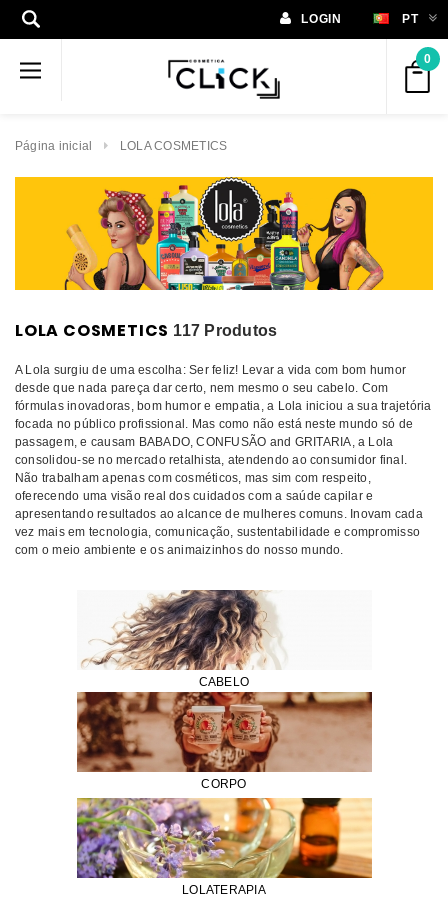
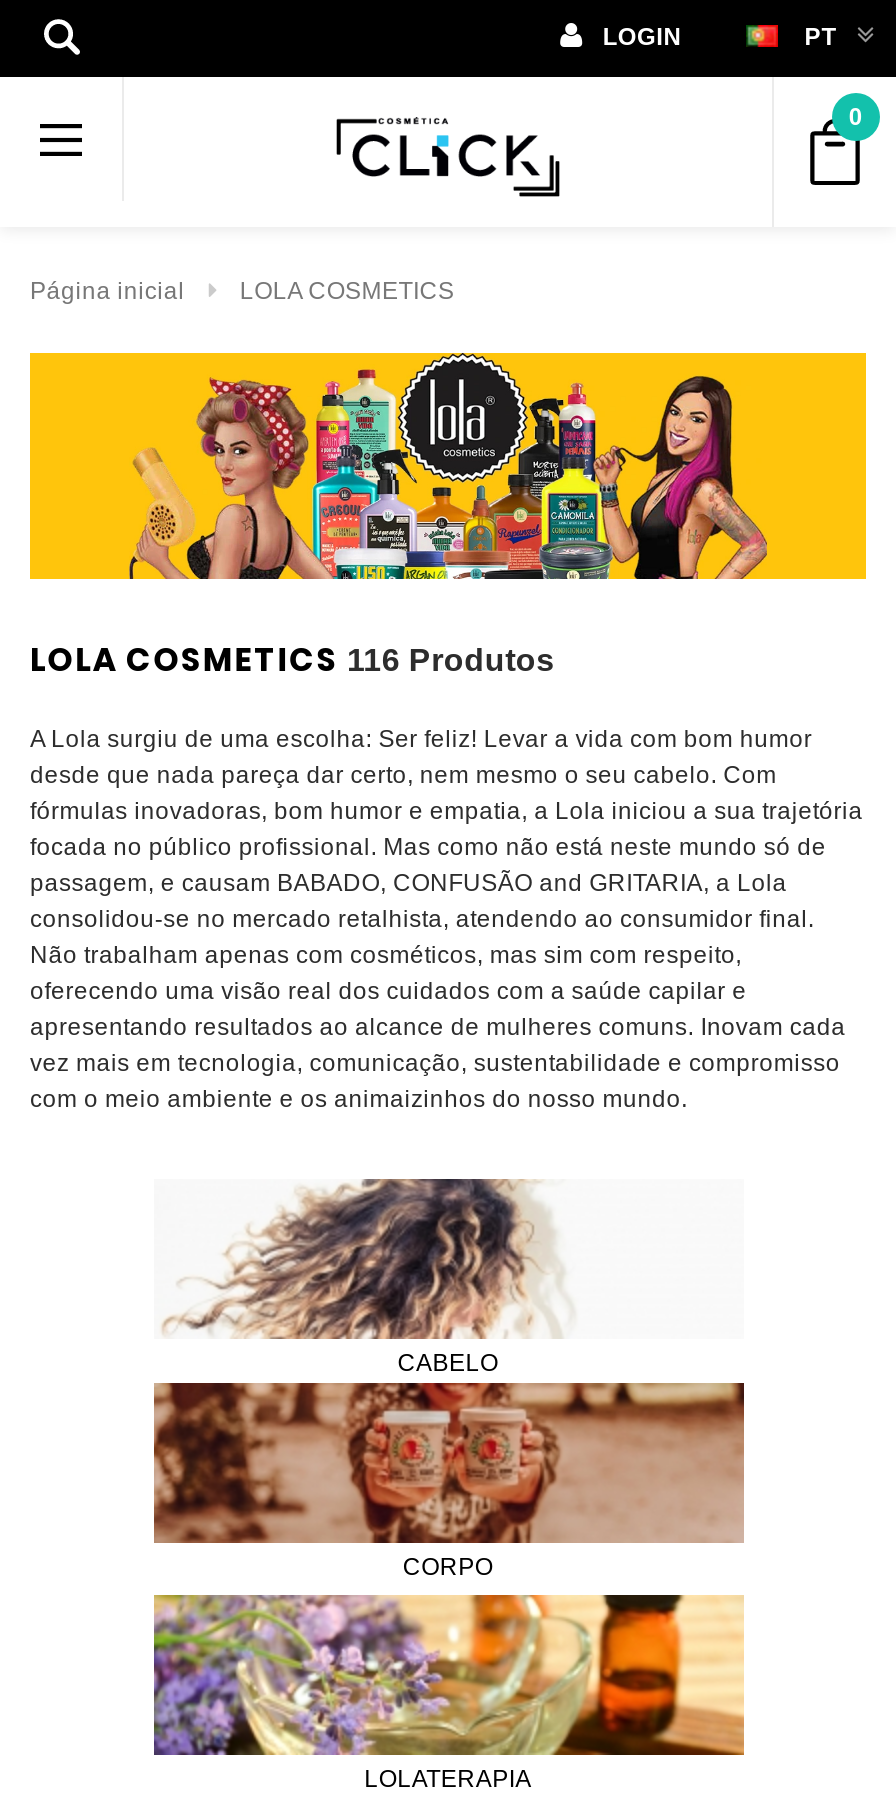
[15,319,277,342] LOLA COSMETICS 117 Produtos -> [30,638,555,684] LOLA COSMETICS 116 Produtos

